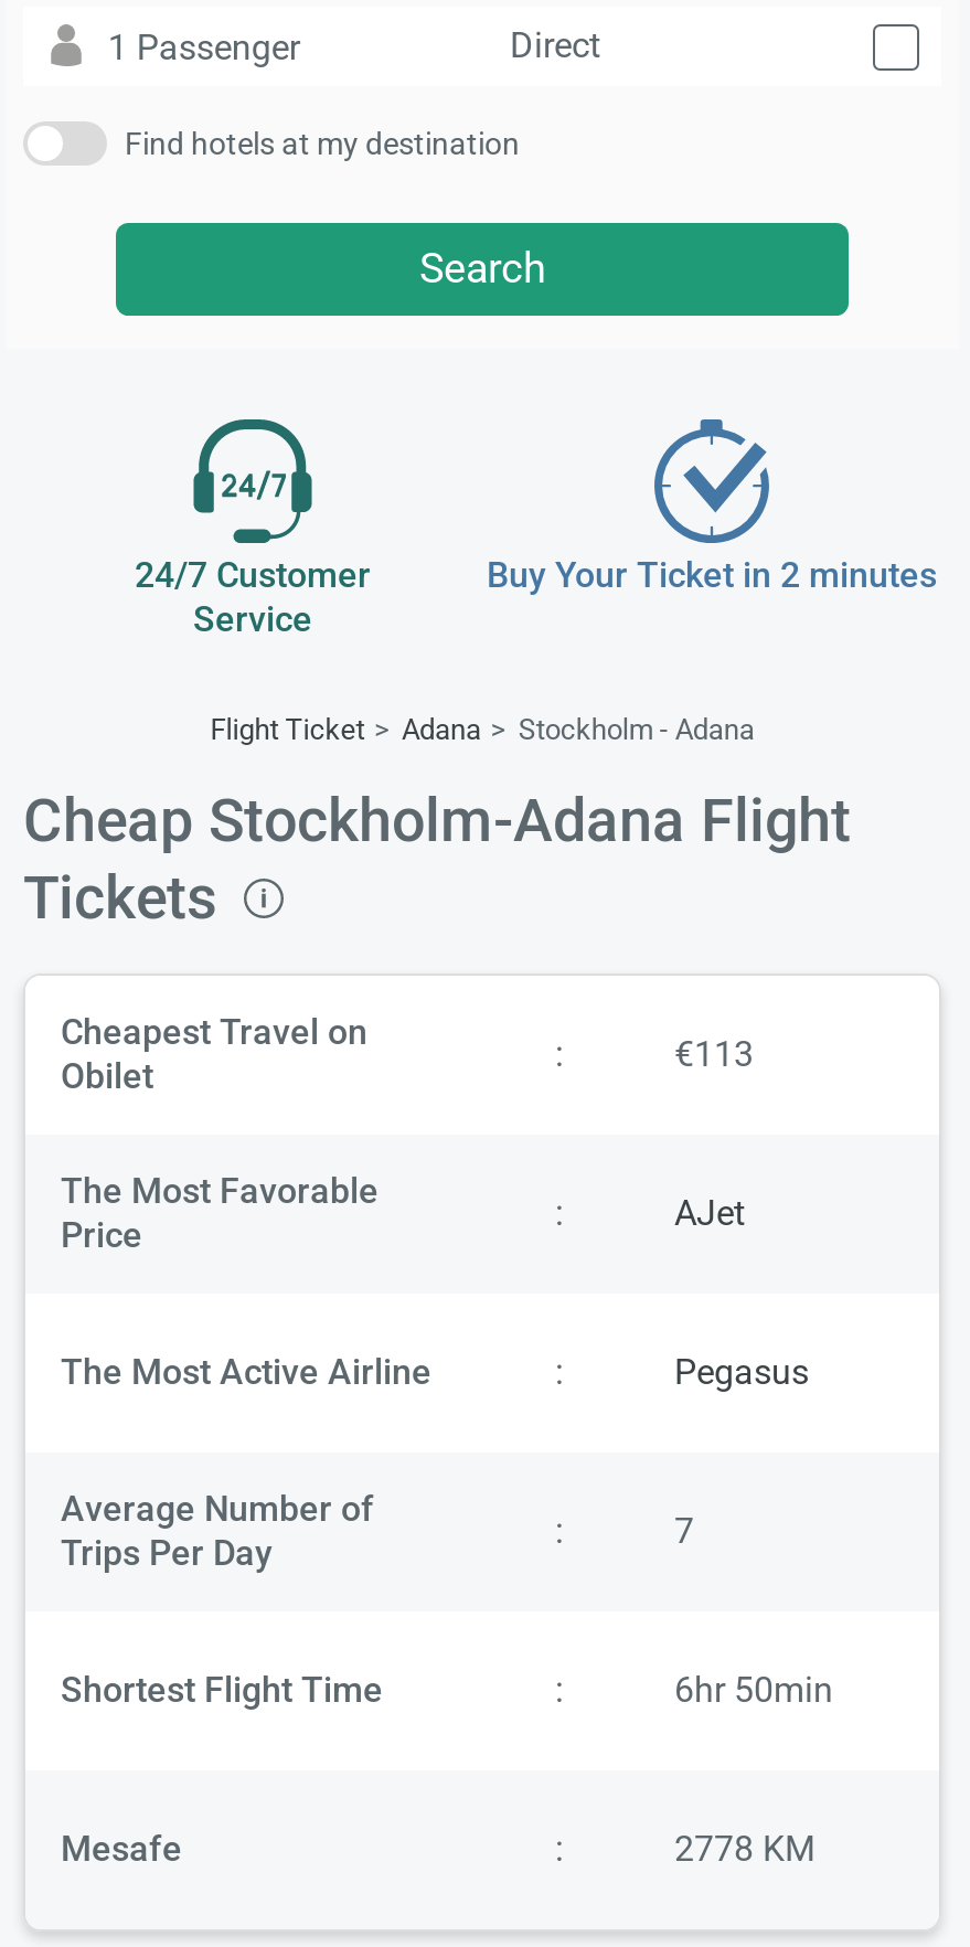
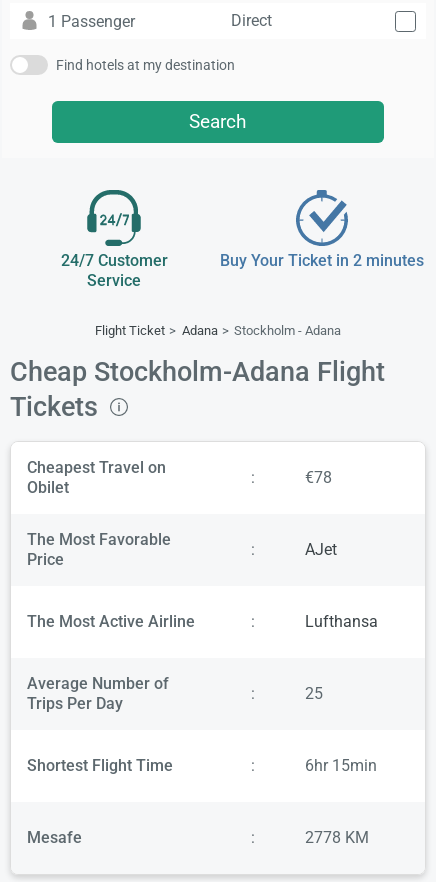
[674,1034,754,1076] €113 -> [305,468,332,487] €78
[674,1352,809,1394] Pegasus -> [305,612,378,631] Lufthansa
[674,1511,694,1553] 7 -> [305,684,323,703] 25
[674,1670,833,1711] 6hr 50min -> [305,756,377,775] 6hr 15min

